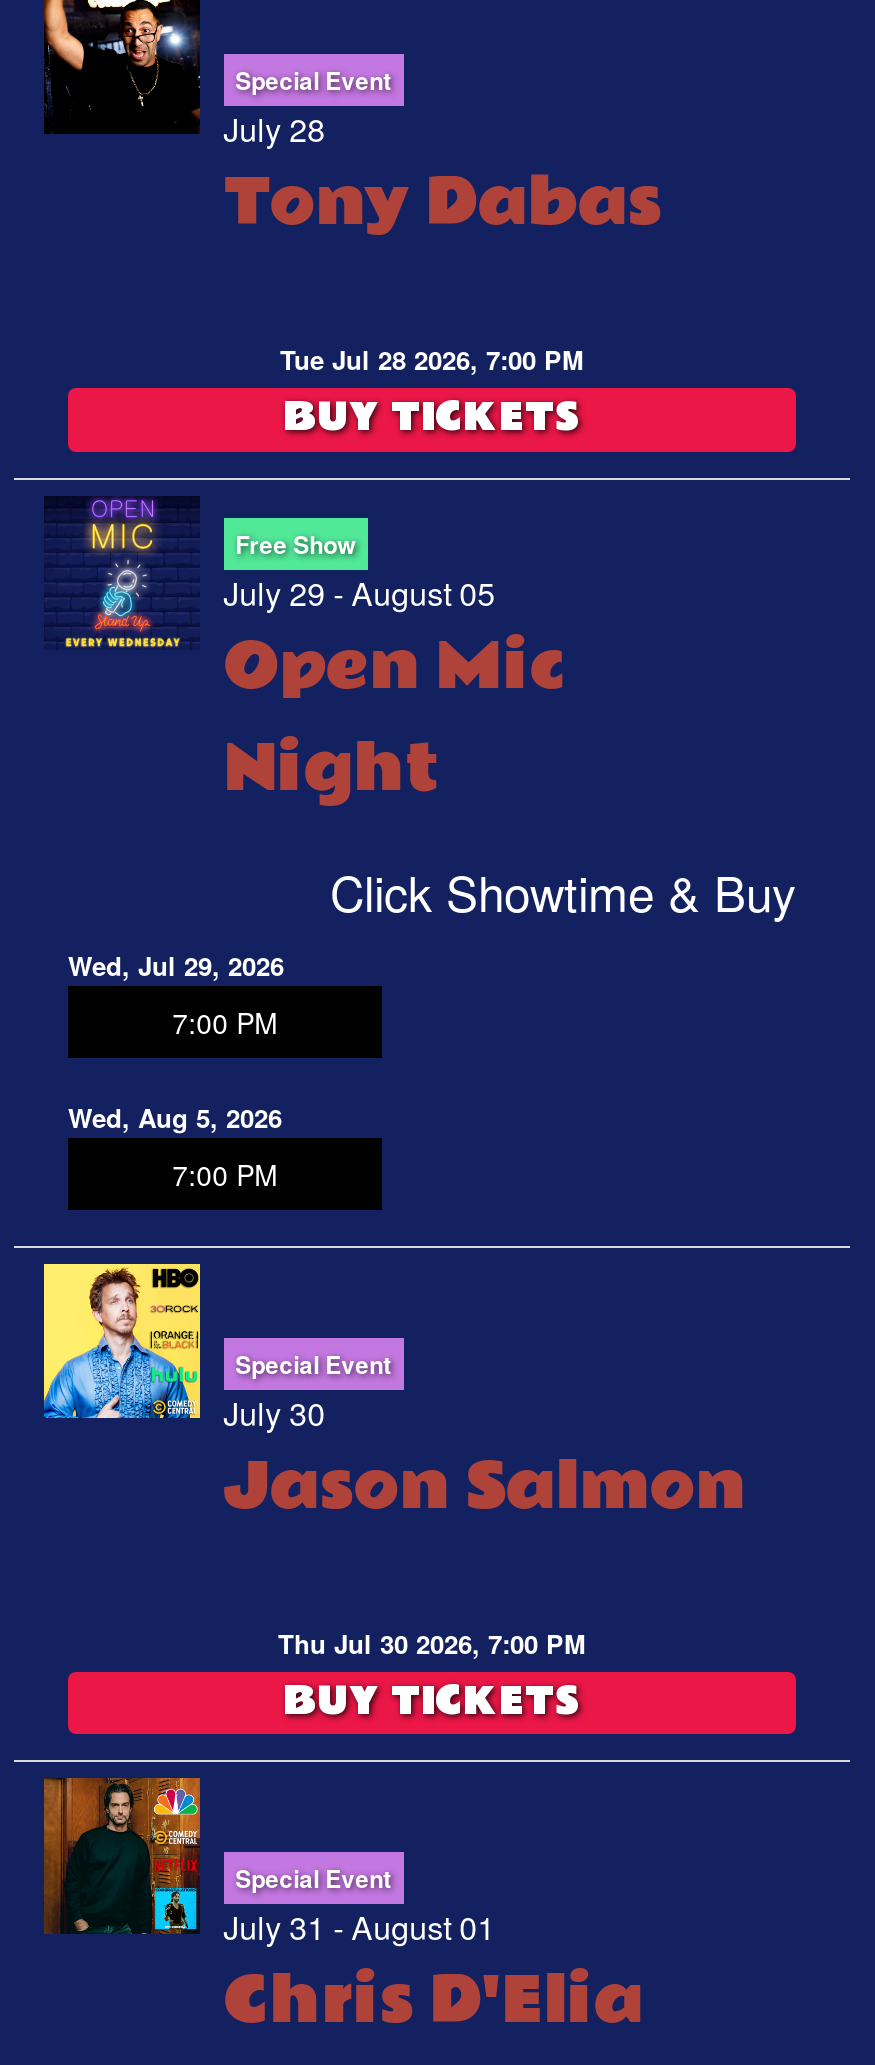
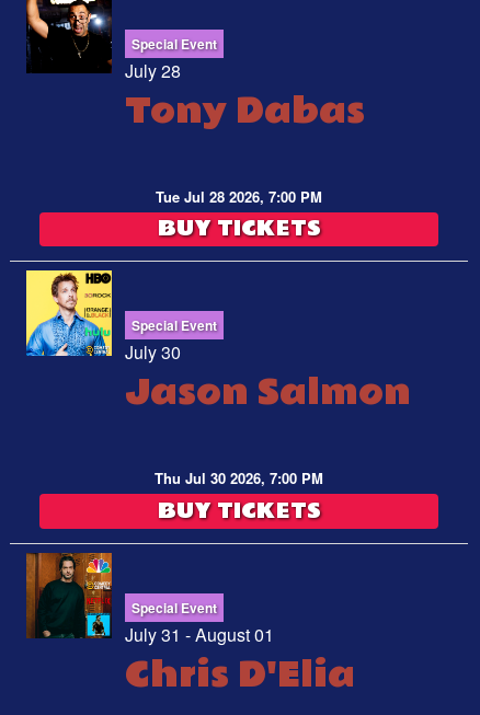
[44,494,796,1193] [image] | Free Show | July 29 - August 05 | Open Mic | Night | Click Showtime & Buy | Wed, Jul 29, 2026 | 7:00 PM | Wed, Aug 5, 2026 | 7:00 PM -> none

